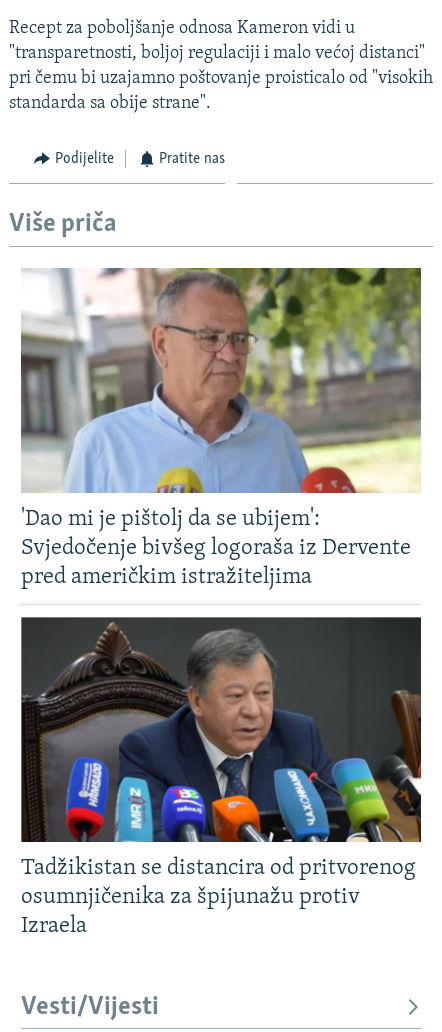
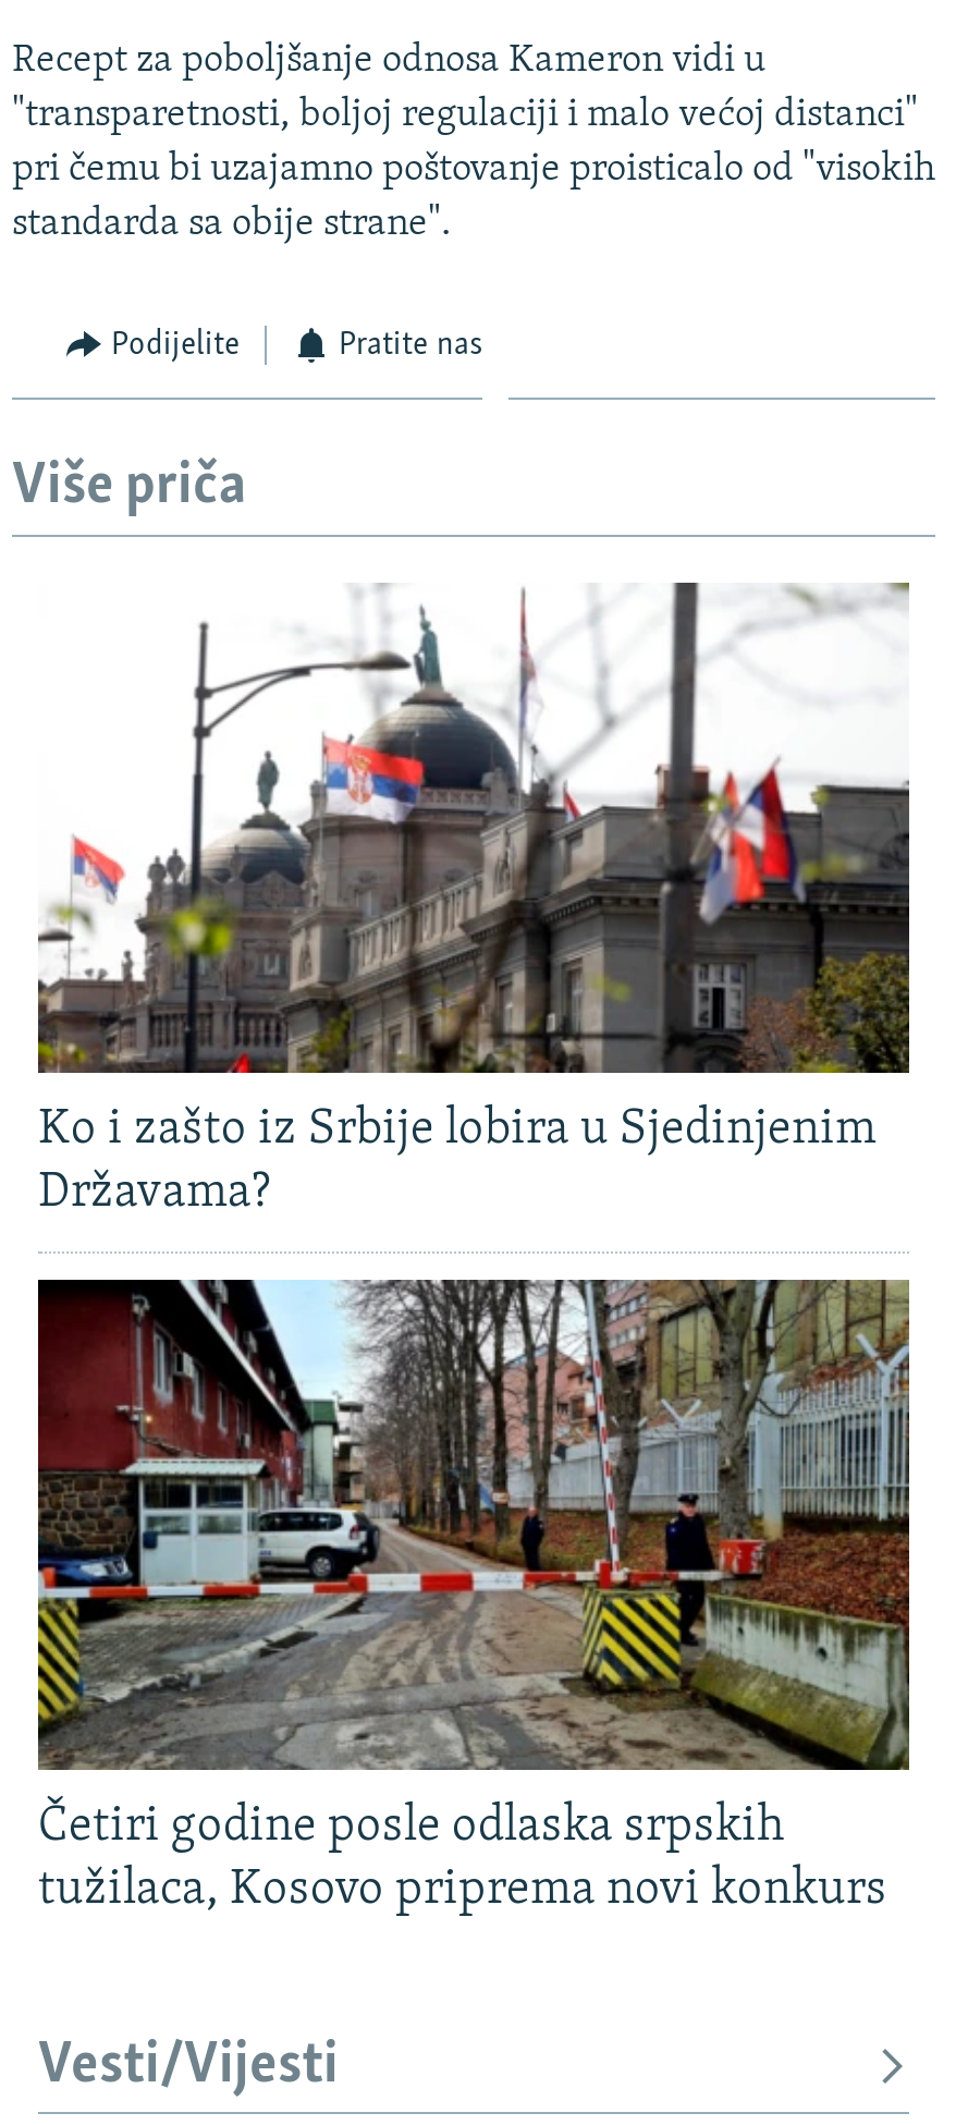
[20,267,422,589] [image] | 'Dao mi je pištolj da se ubijem': | Svjedočenje bivšeg logoraša iz Dervente | pred američkim istražiteljima -> [38,583,911,1219] [image] | Ko i zašto iz Srbije lobira u Sjedinjenim | Državama?
[20,616,421,938] [image] | Tadžikistan se distancira od pritvorenog | osumnjičenika za špijunažu protiv | Izraela -> [36,1278,911,1916] [image] | Četiri godine posle odlaska srpskih | tužilaca, Kosovo priprema novi konkurs

